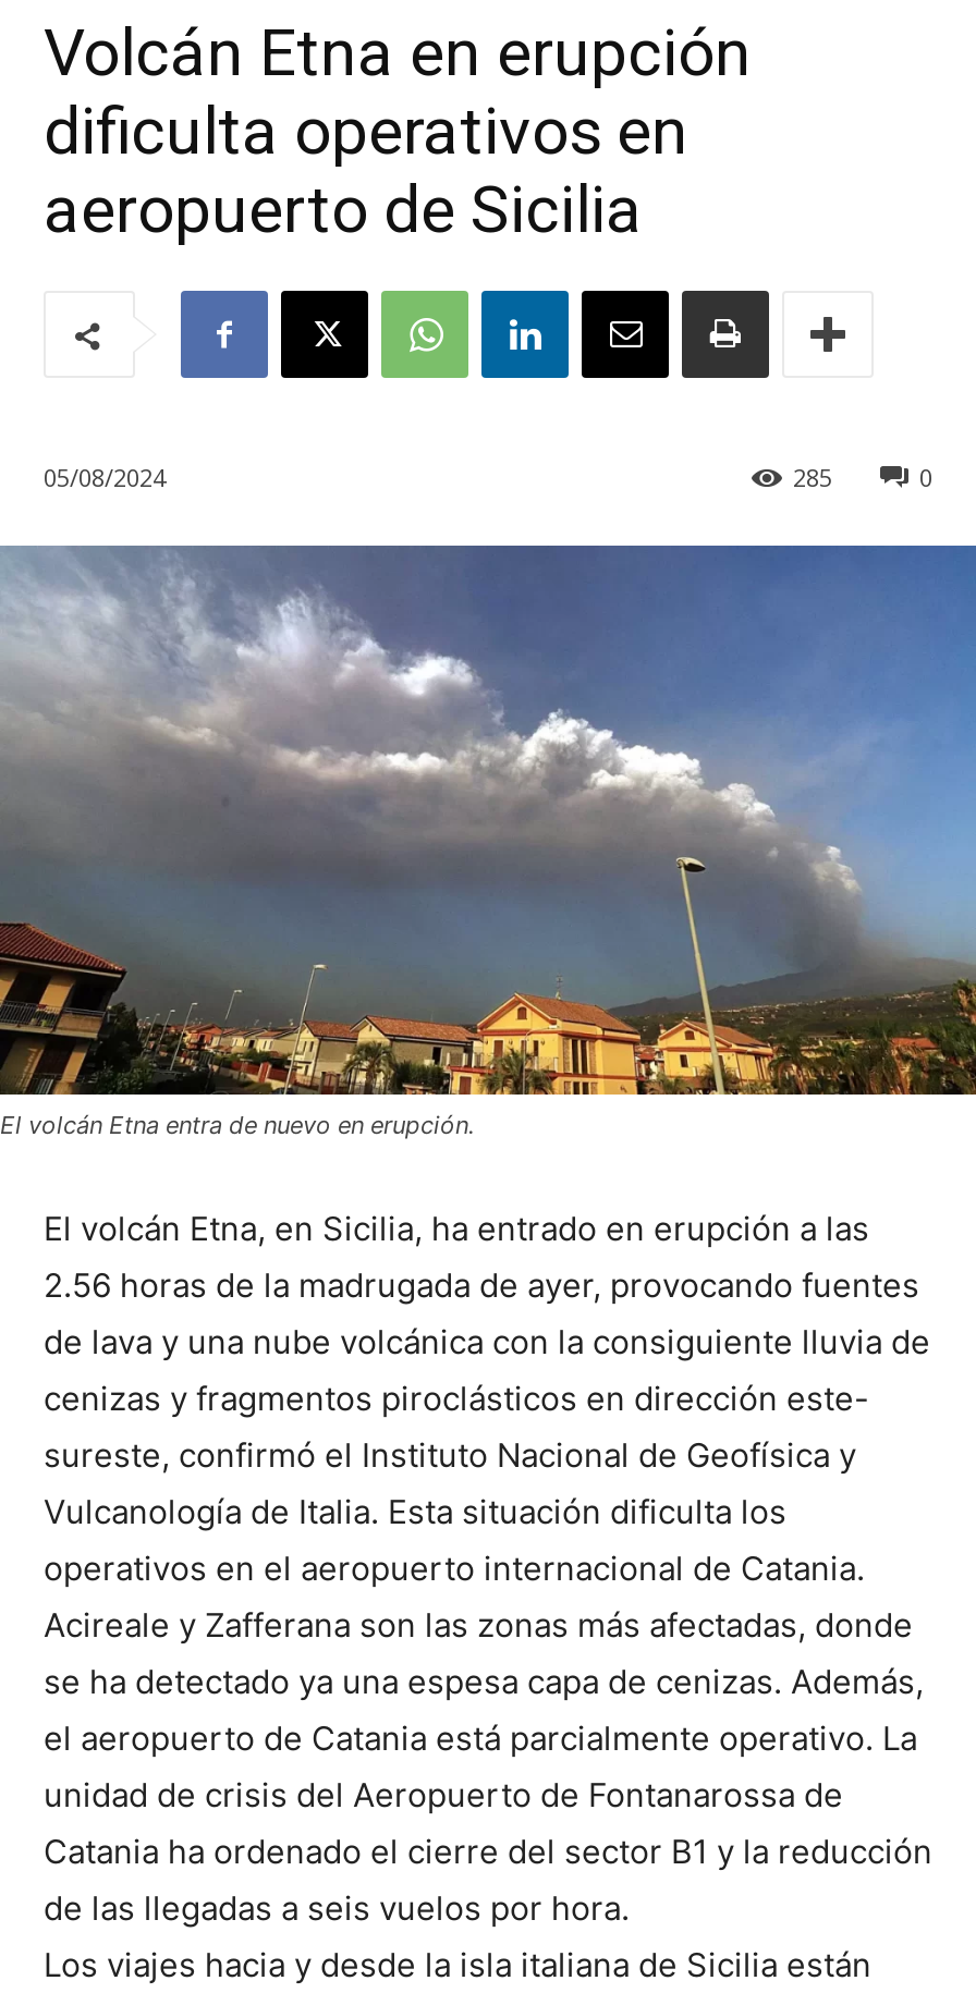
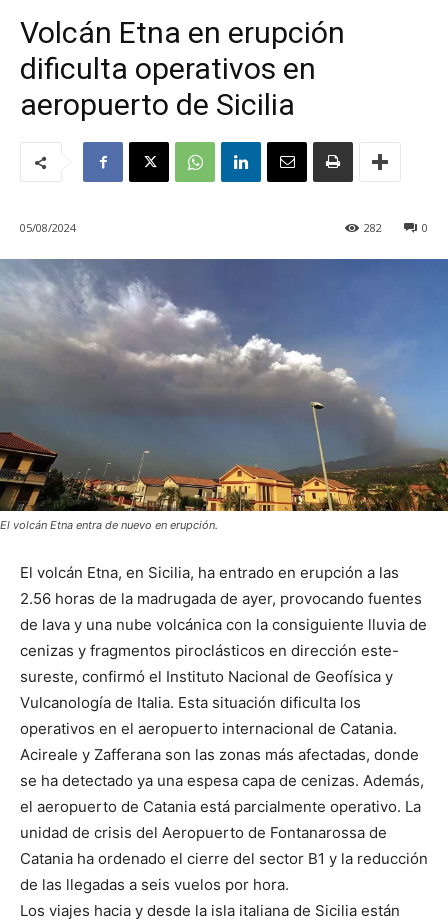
[793,461,832,494] 285 -> [364,220,382,235] 282

